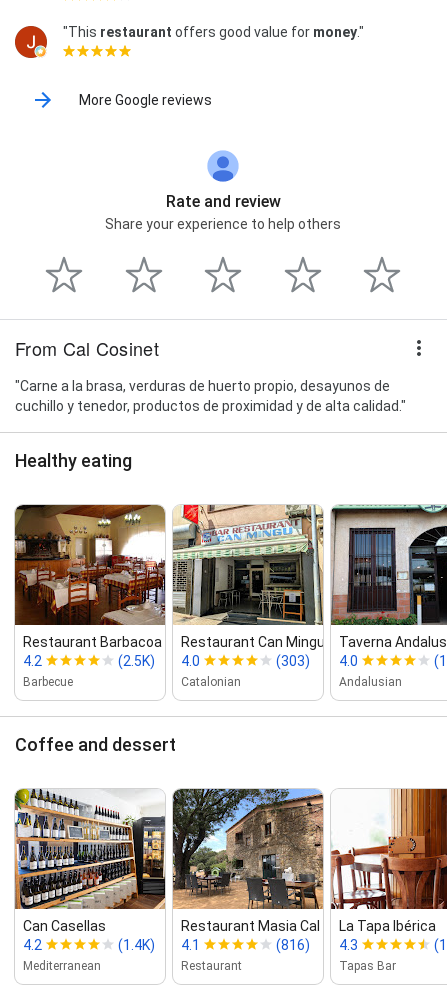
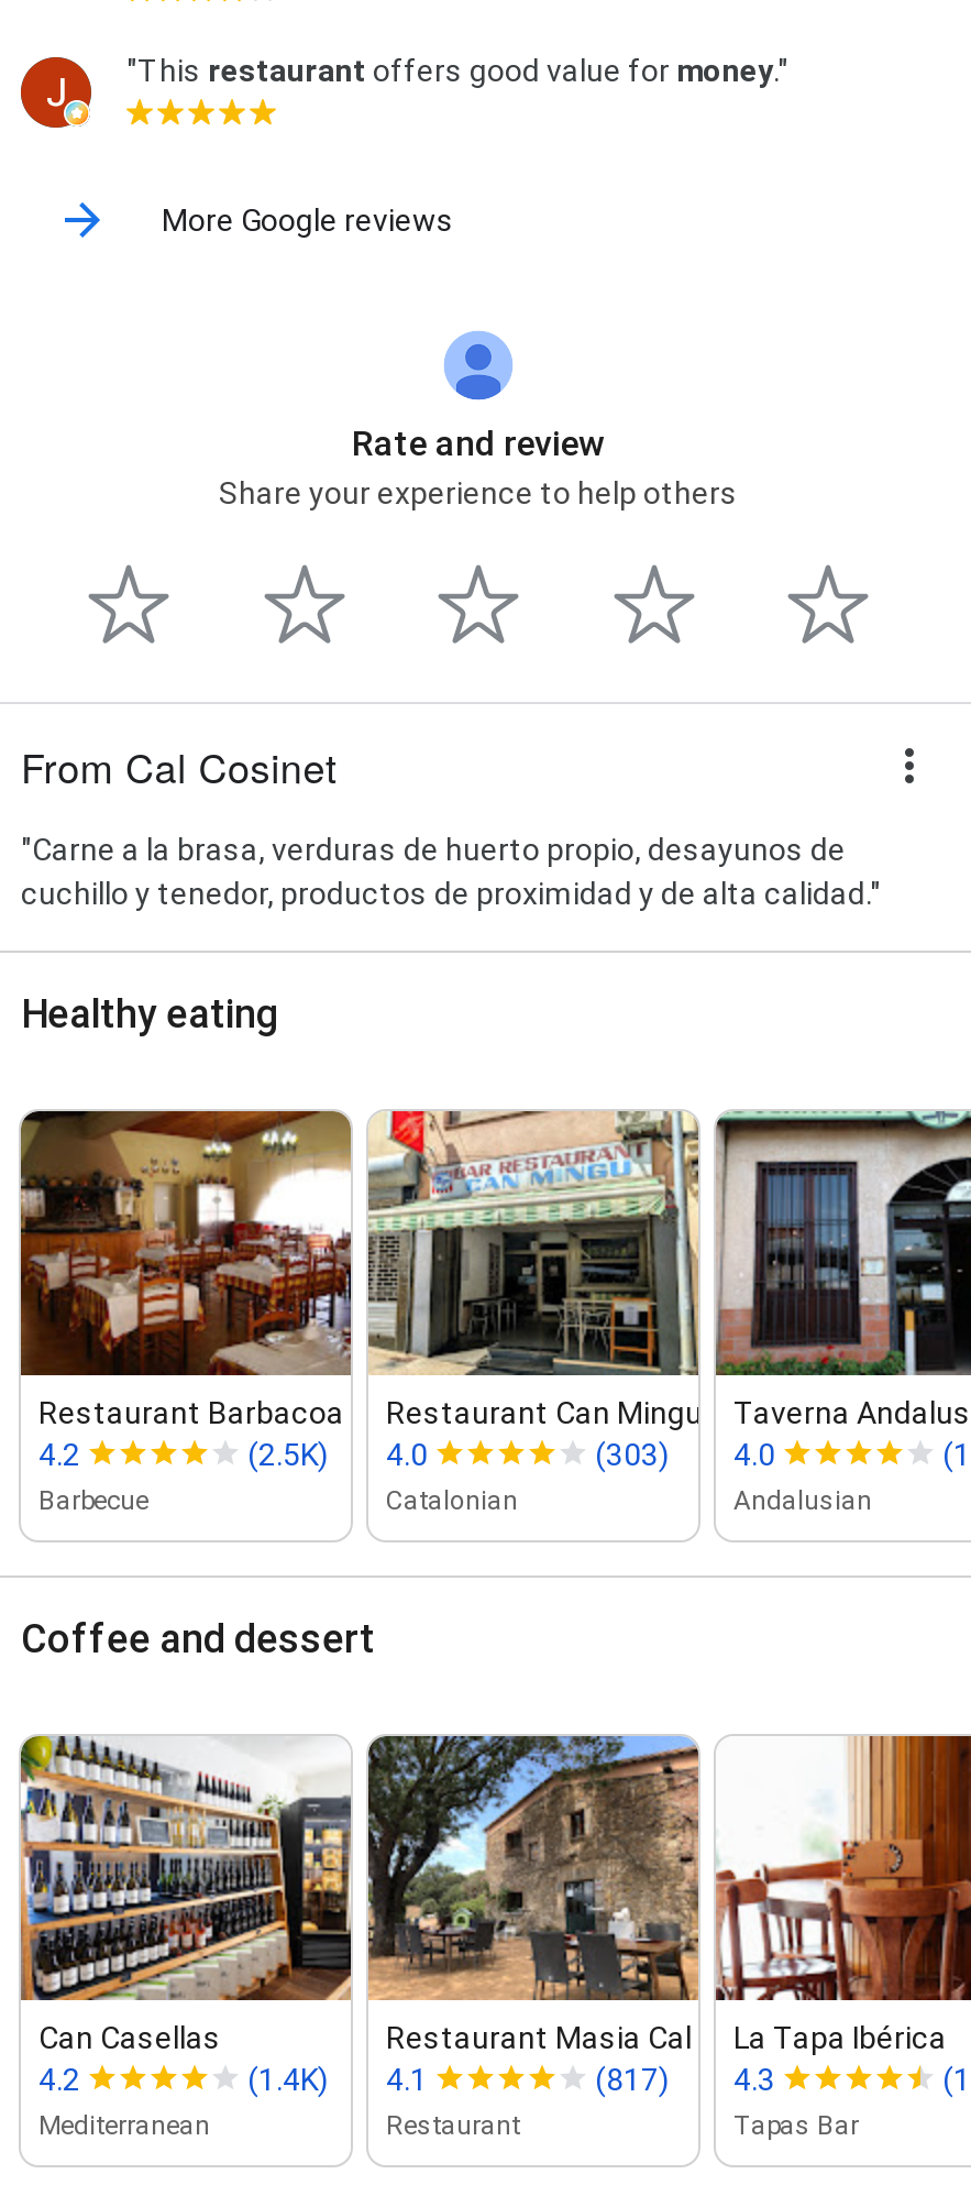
[276,937,358,953] (816) 4.3 -> [595,2061,775,2096] (817) 4.3

